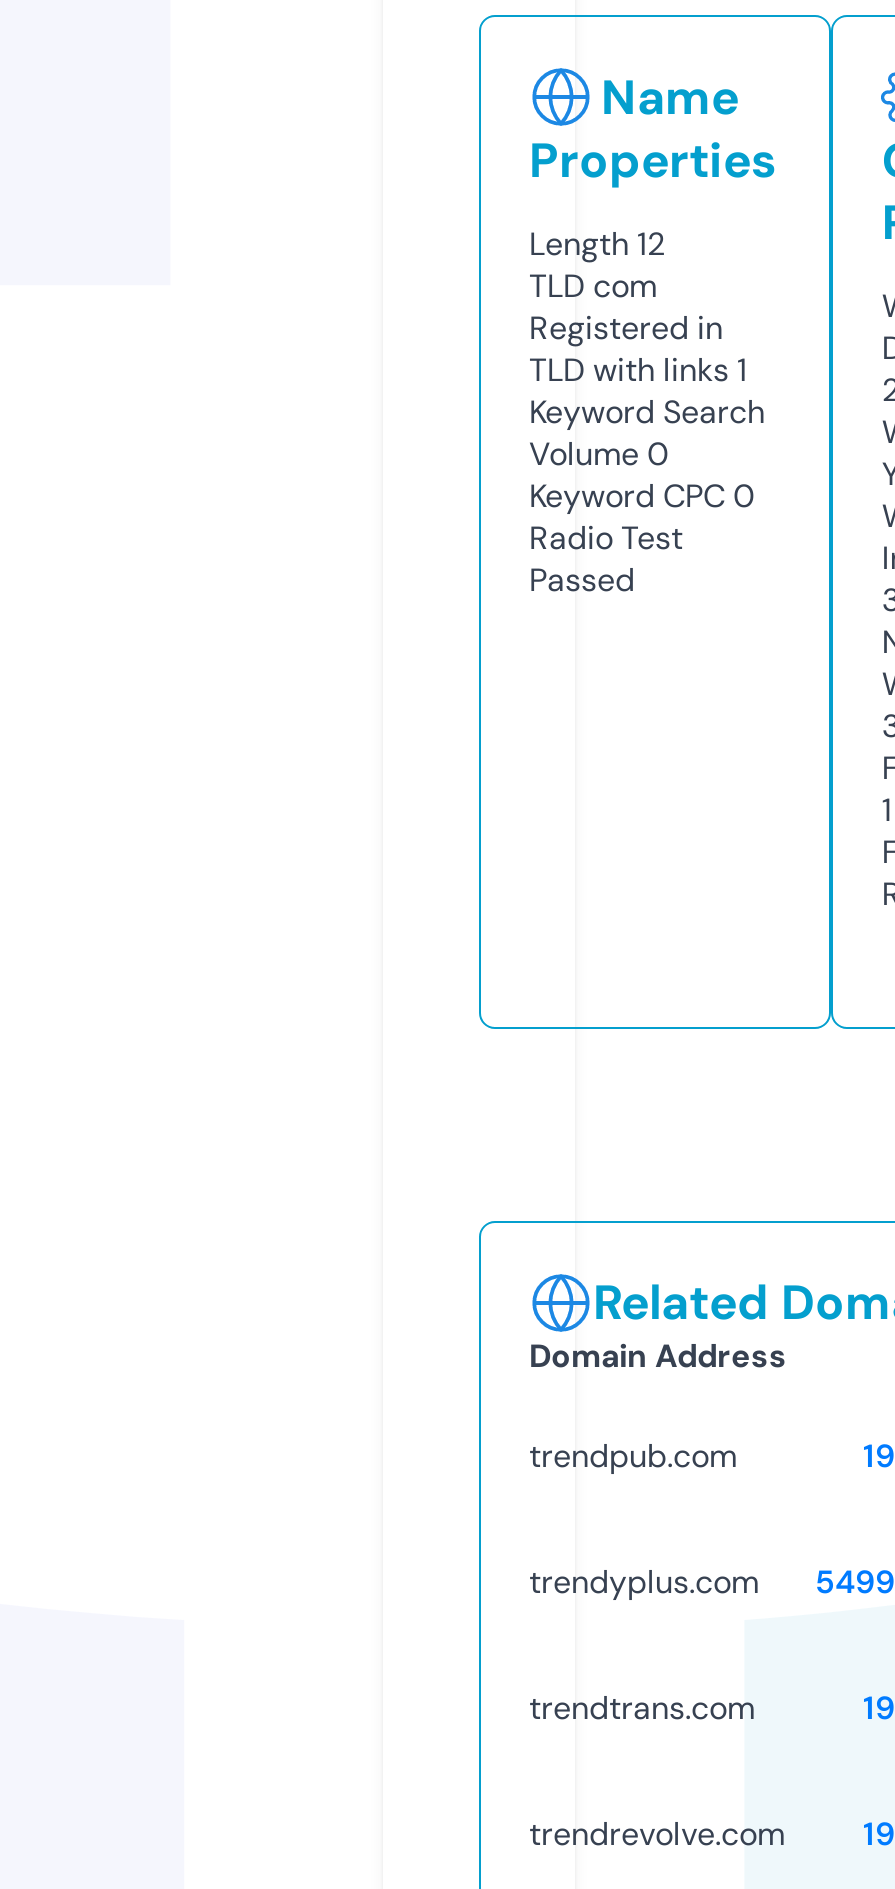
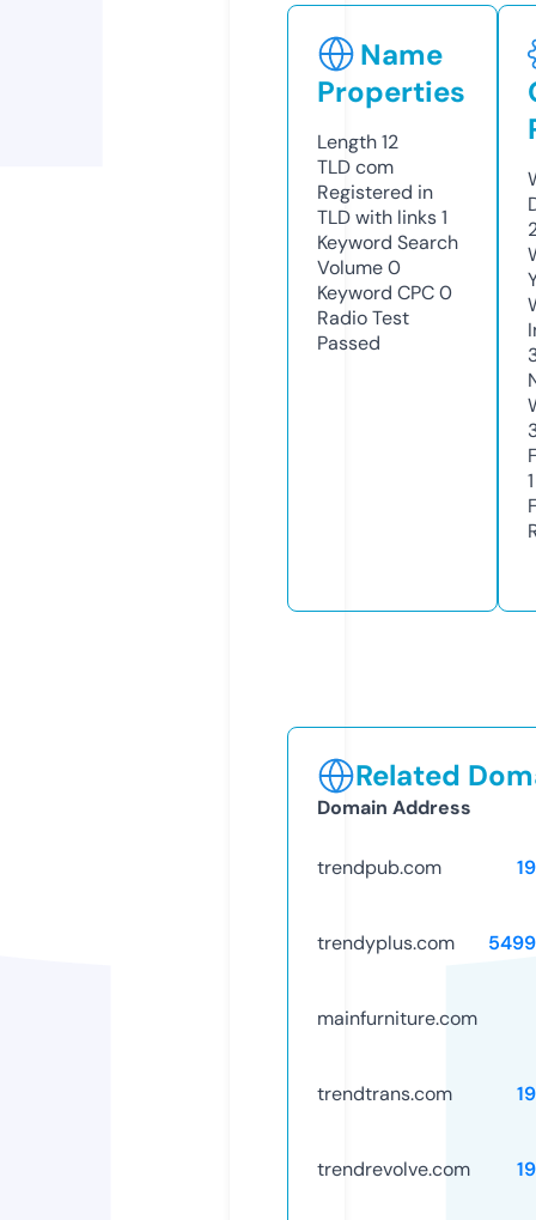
none -> [317,1005,477,1031] mainfurniture.com

